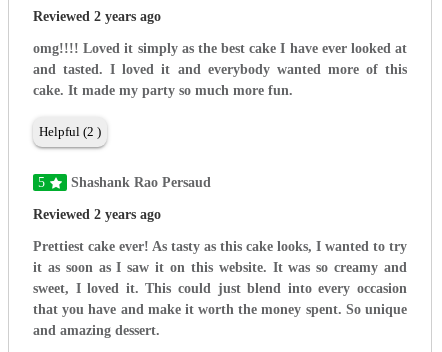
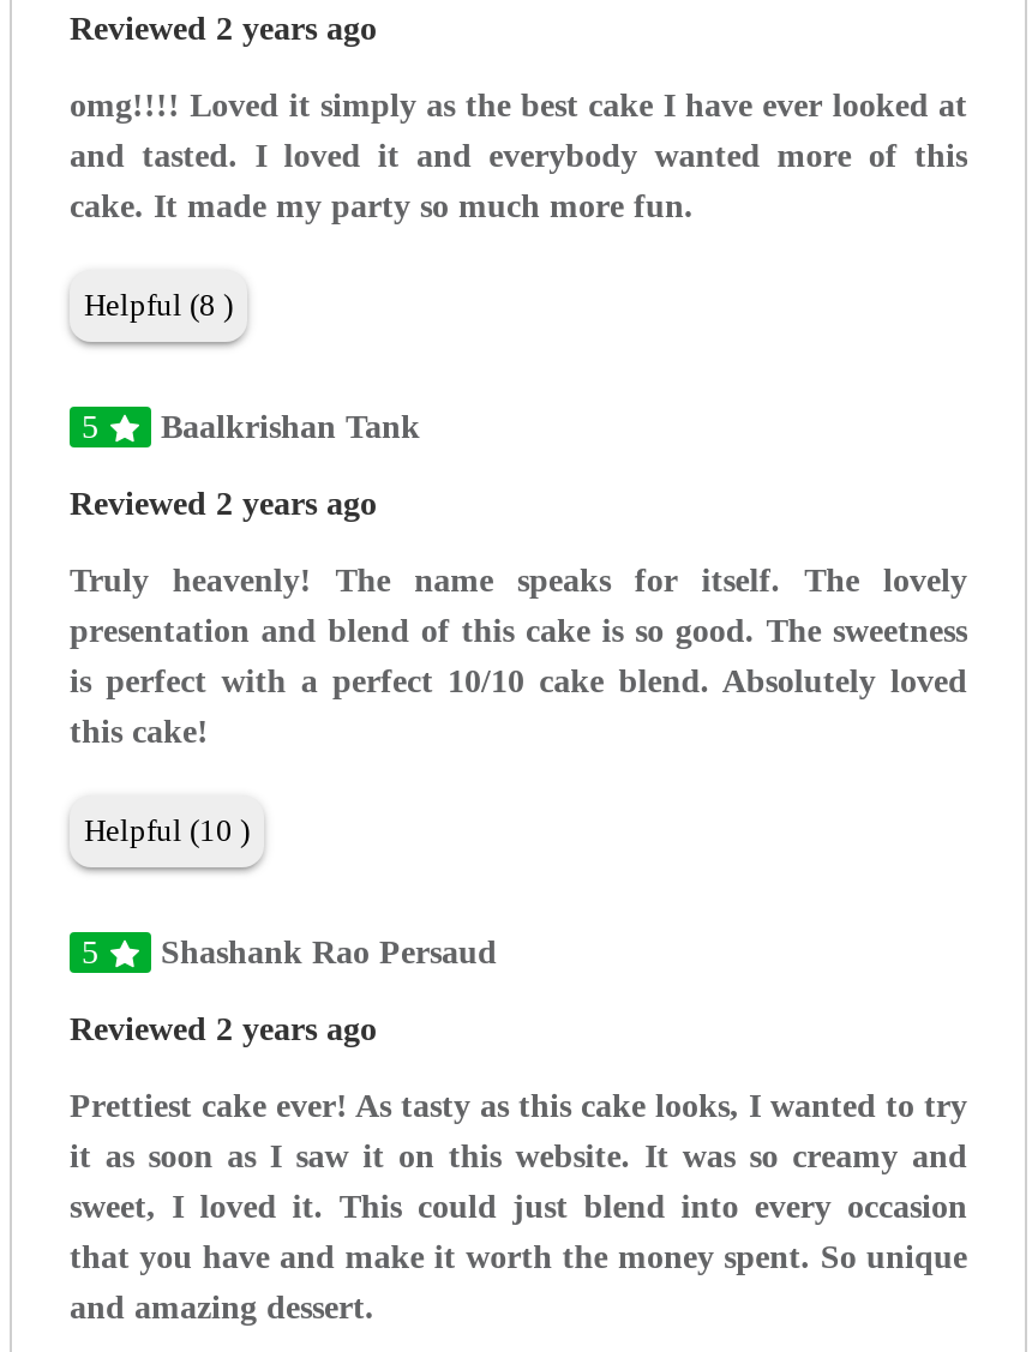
[39,124,101,139] Helpful (2 ) -> [70,287,967,849] Helpful (8 ) | 5 | Baalkrishan Tank | Reviewed 2 years ago | Truly heavenly! The name speaks for itself. The lovely | presentation and blend of this cake is so good. The sweetness | is perfect with a perfect 10/10 cake blend. Absolutely loved | this cake! | Helpful (10 )

